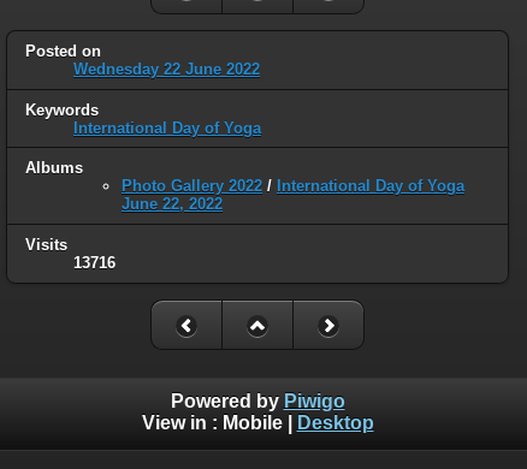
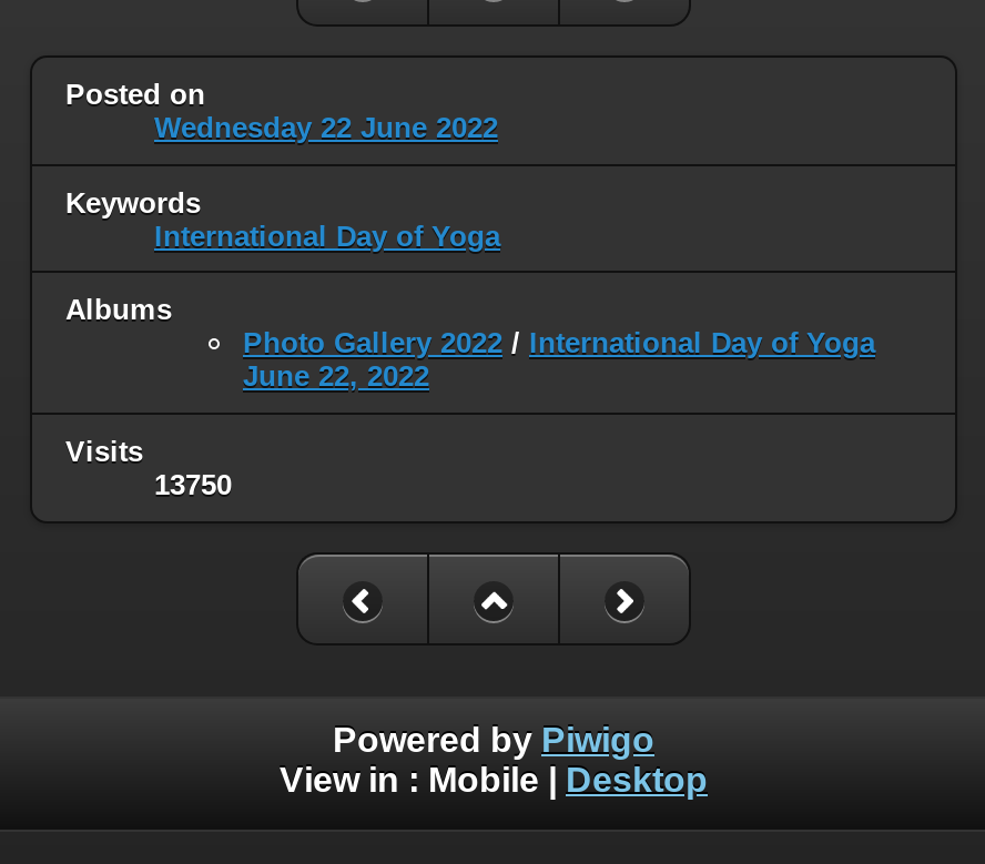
[73,254,116,272] 13716 -> [154,469,232,502] 13750

